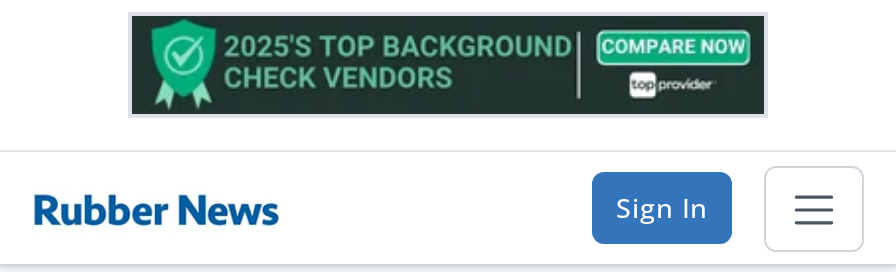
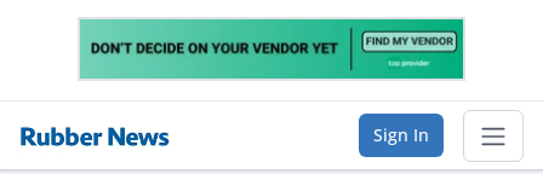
[130,14,766,116] [image] -> [79,18,464,80] [image]

